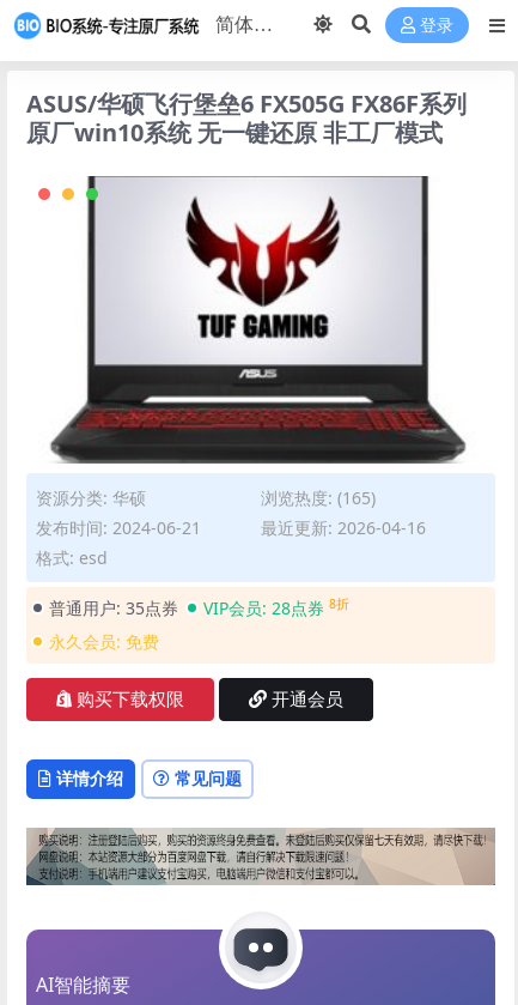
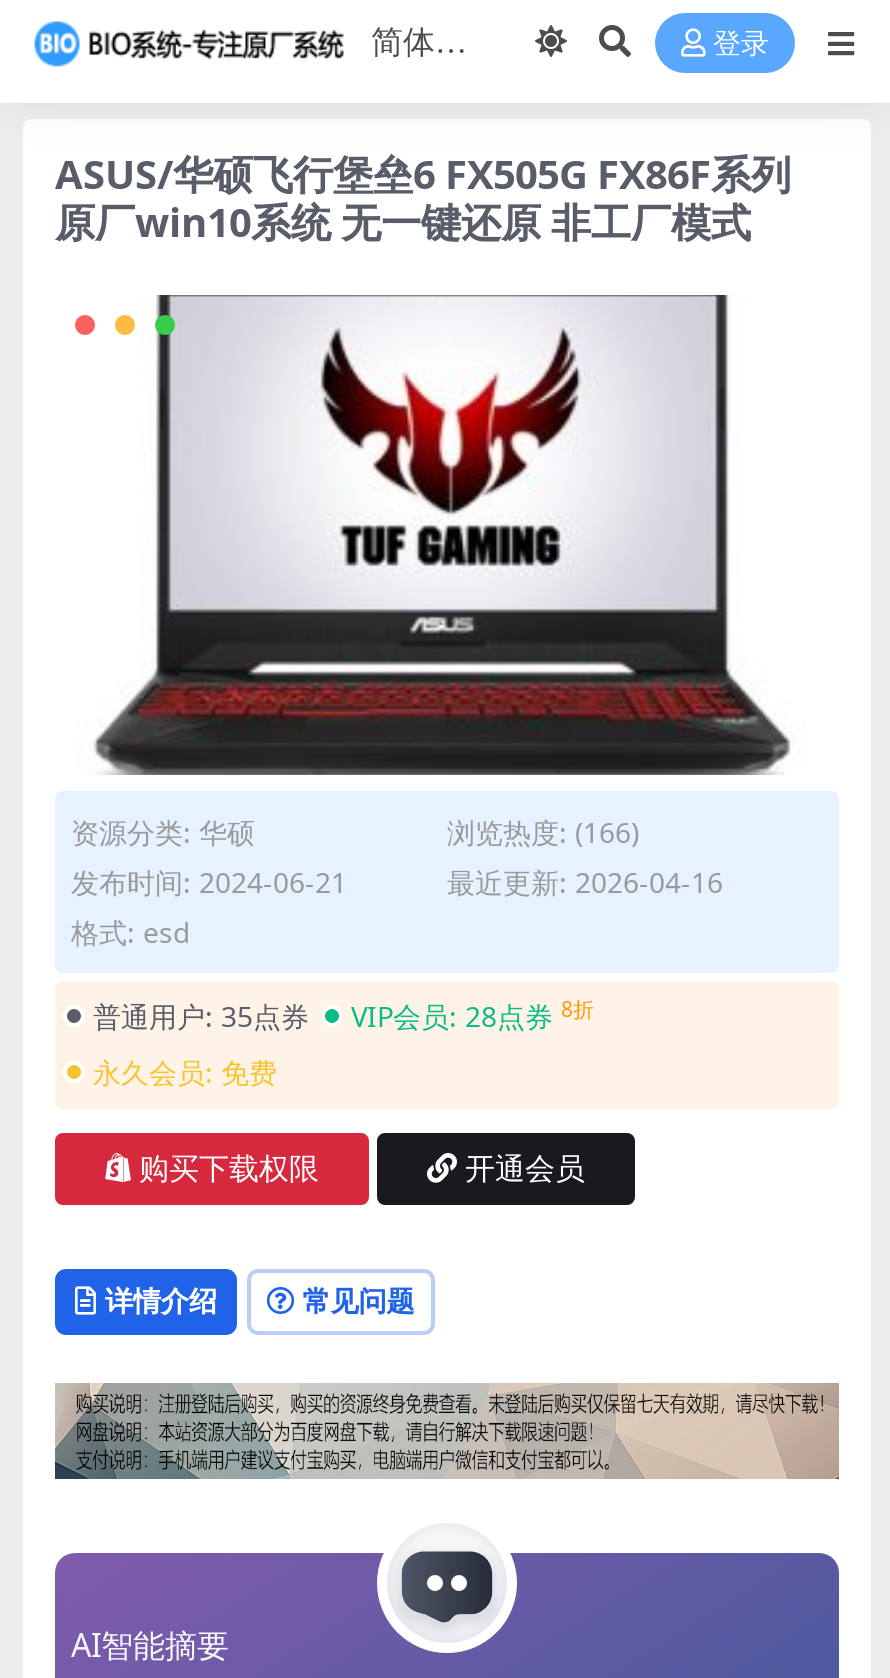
[261,486,376,509] 浏览热度: (165) -> [447,813,639,851] 浏览热度: (166)

